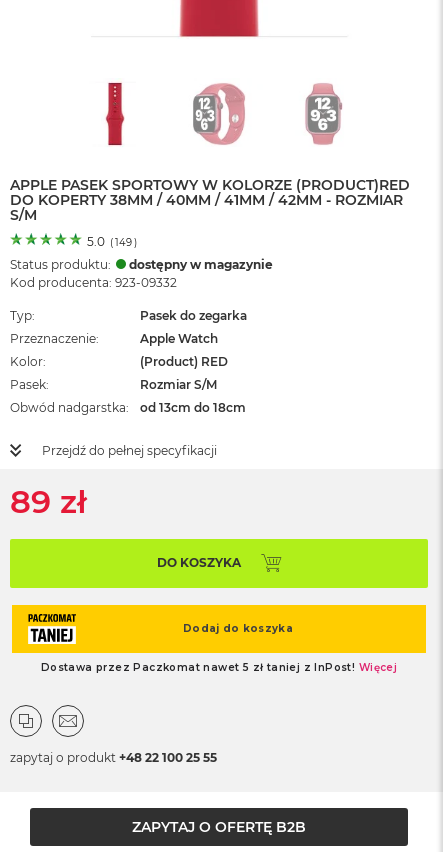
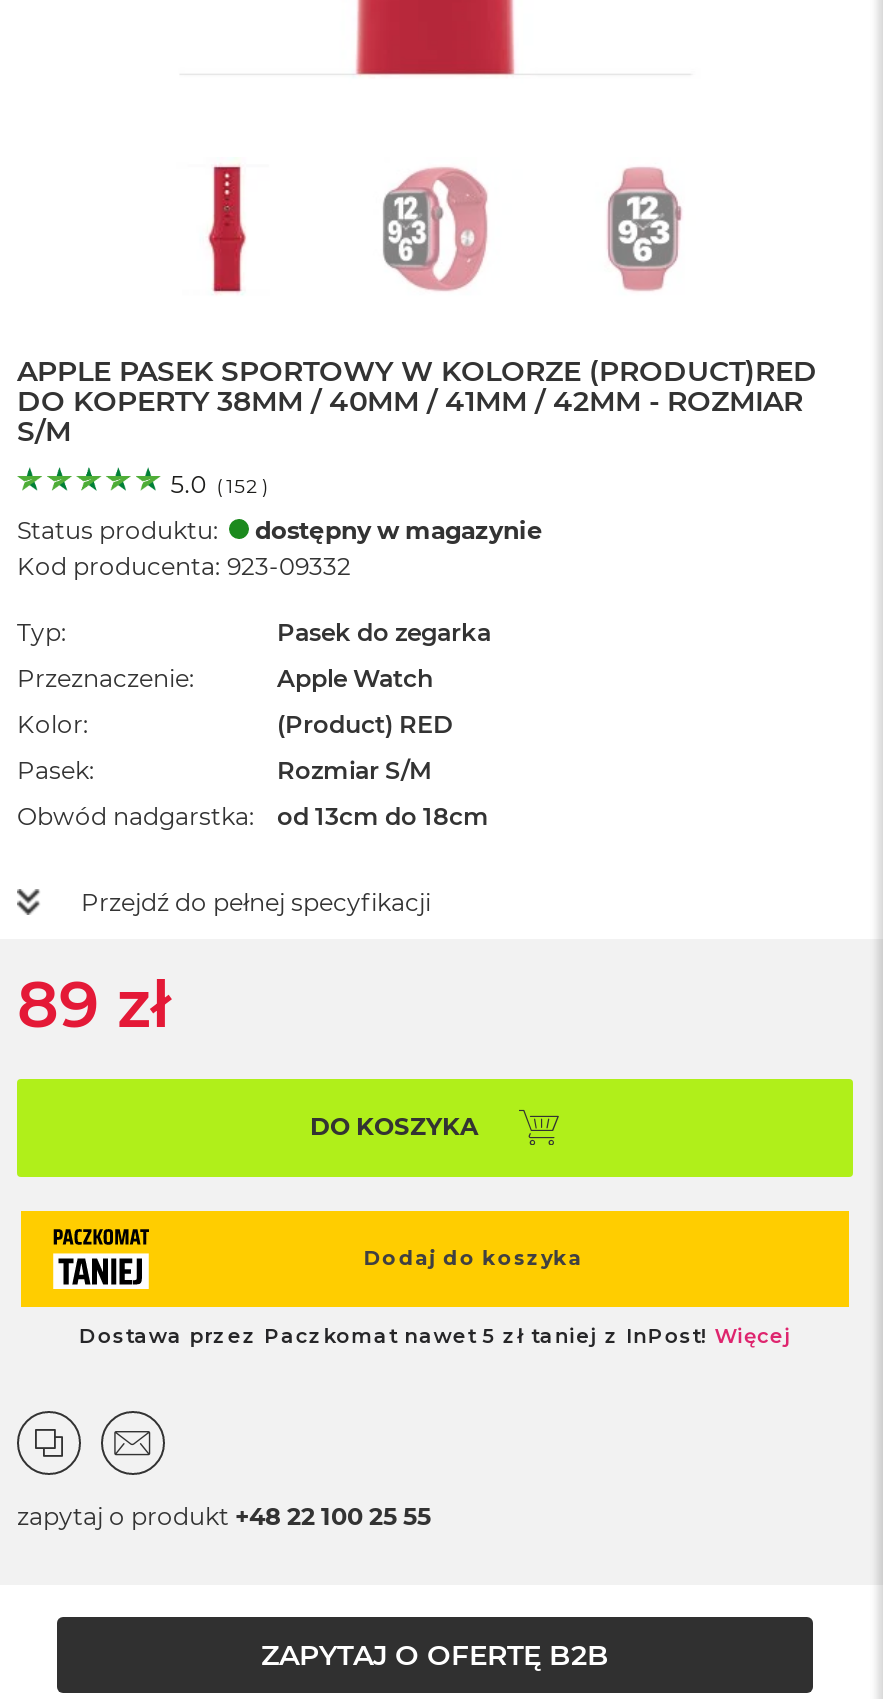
[87,234,136,249] 5.0 ( 149 ) -> [171,469,268,499] 5.0 ( 152 )

